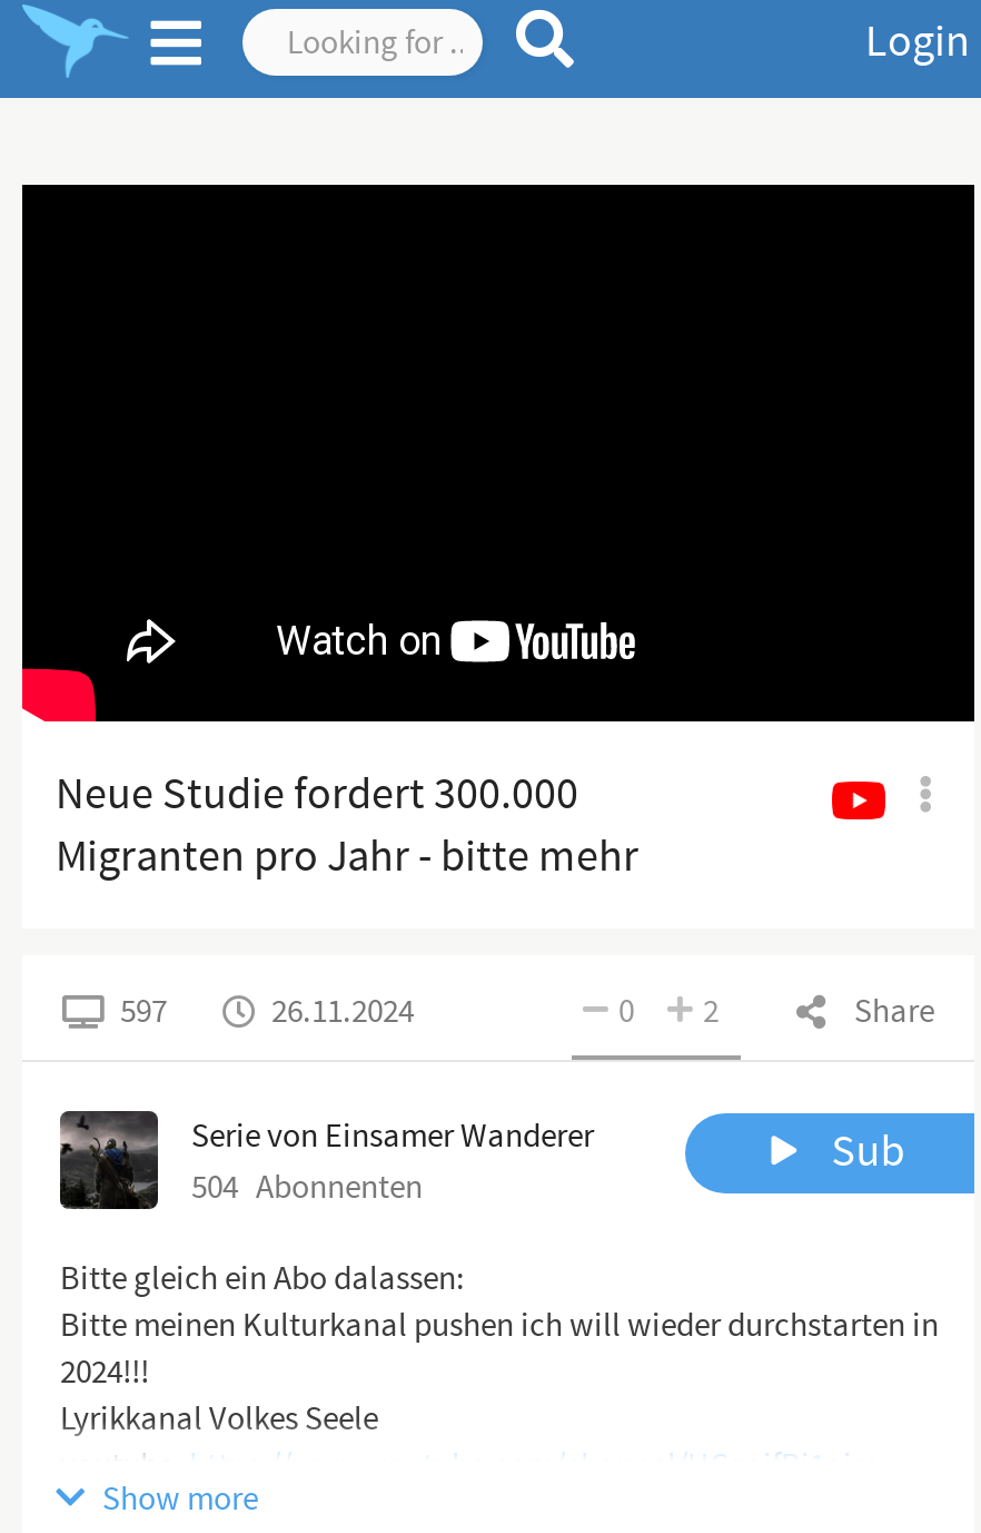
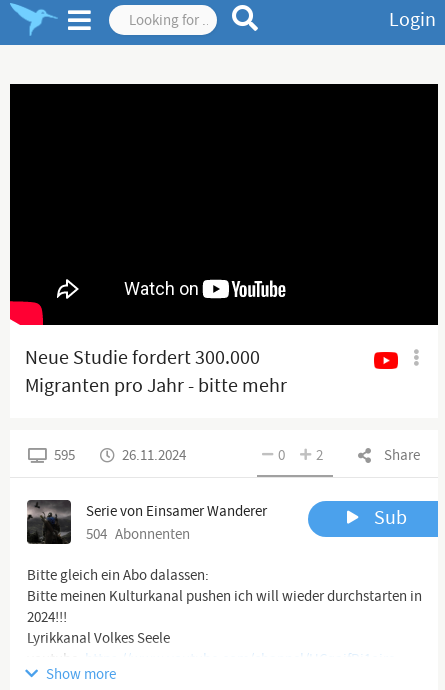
[120,990,167,1033] 597 -> [54,446,75,465] 595

